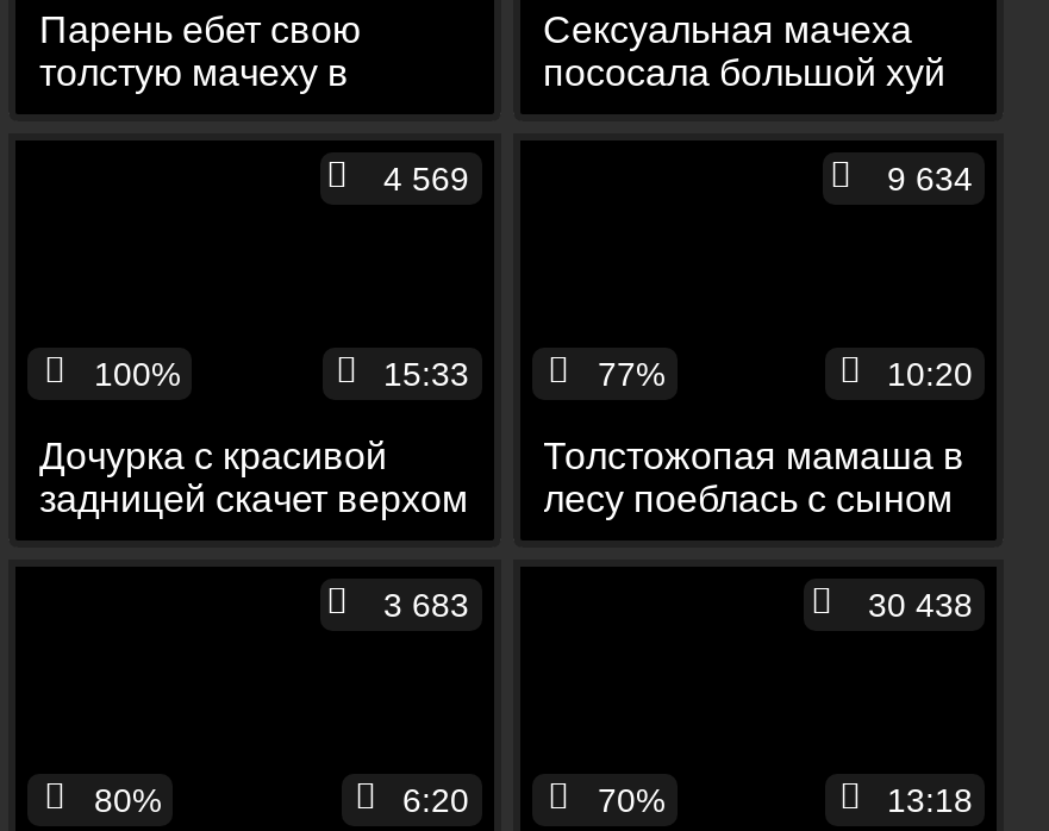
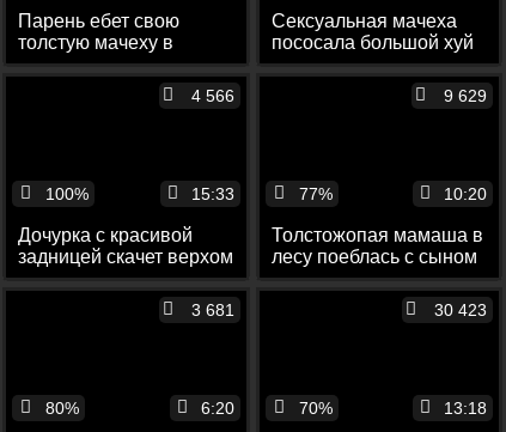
[383,160,469,199] 4 569 -> [191,87,234,106] 4 566
[887,160,973,199] 9 634 -> [444,87,487,106] 9 629
[383,586,469,624] 3 683 -> [191,300,234,320] 3 681
[868,586,973,624] 30 438 -> [434,300,487,320] 30 423

